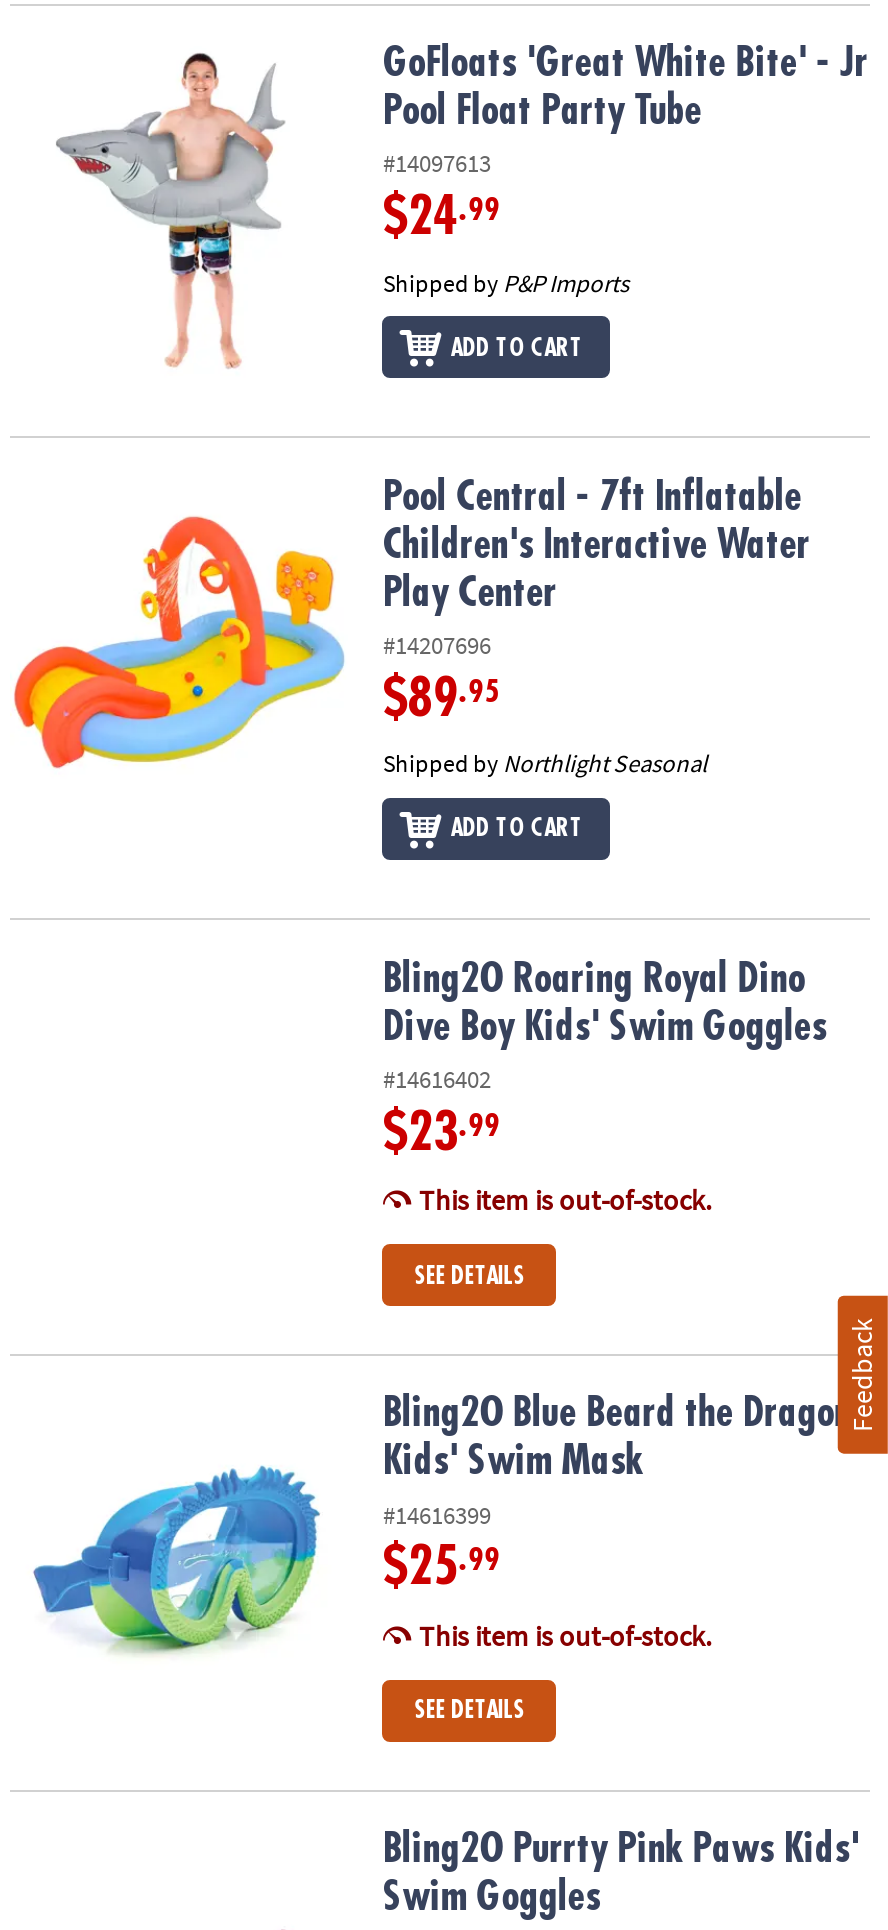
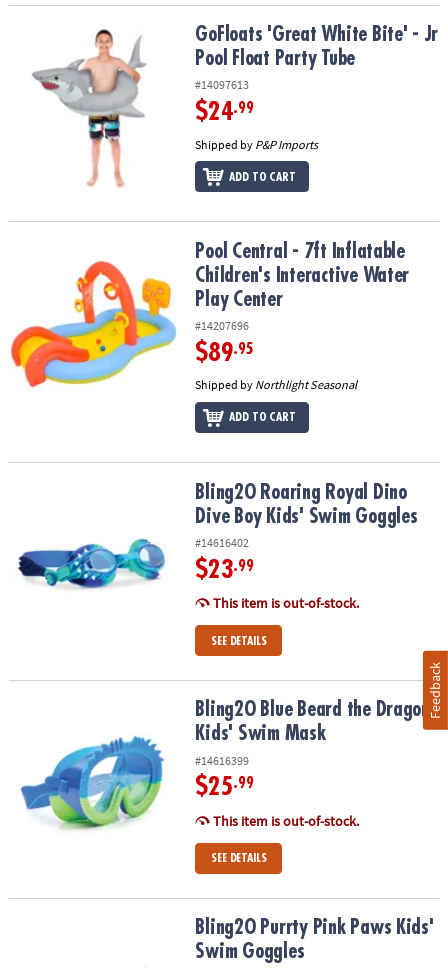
none -> [17,538,166,589] [image]

